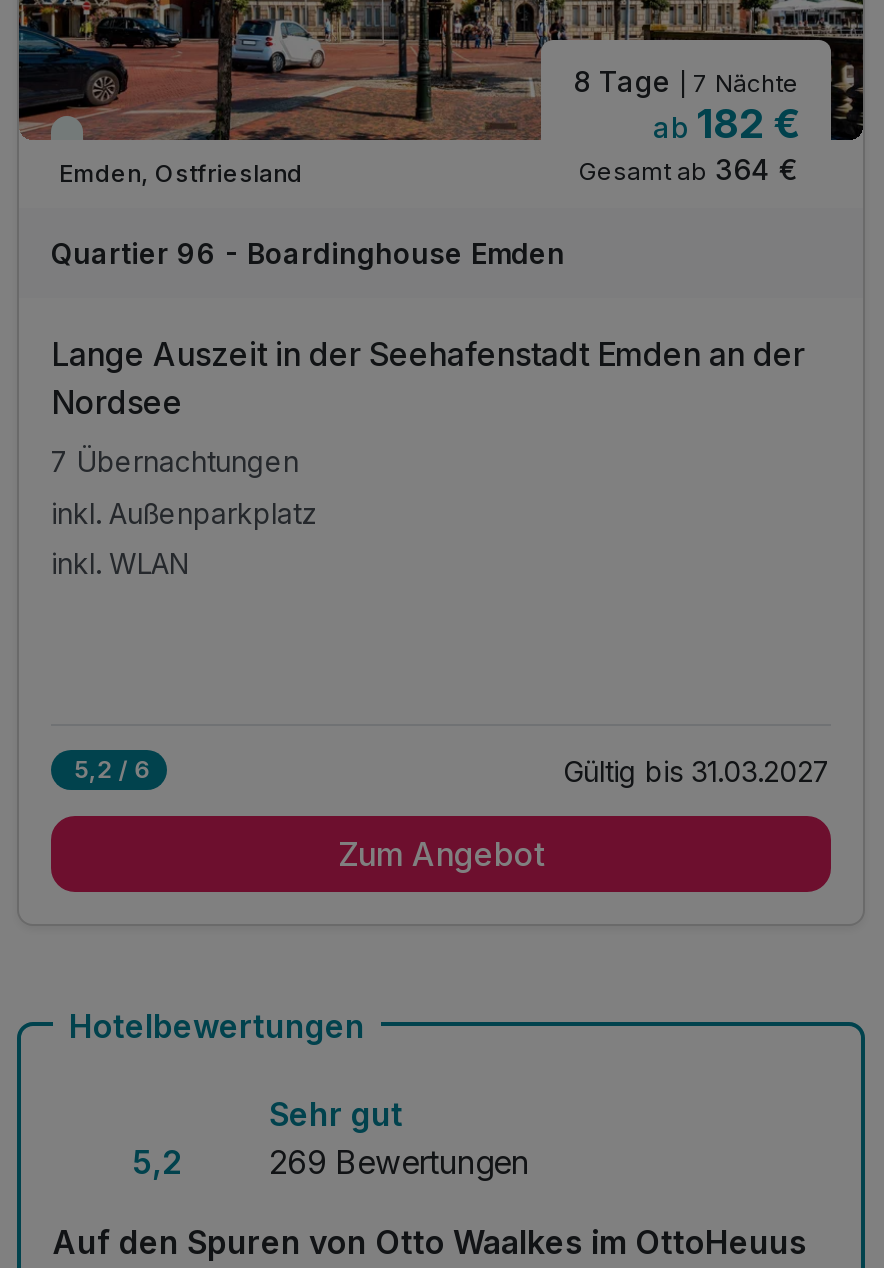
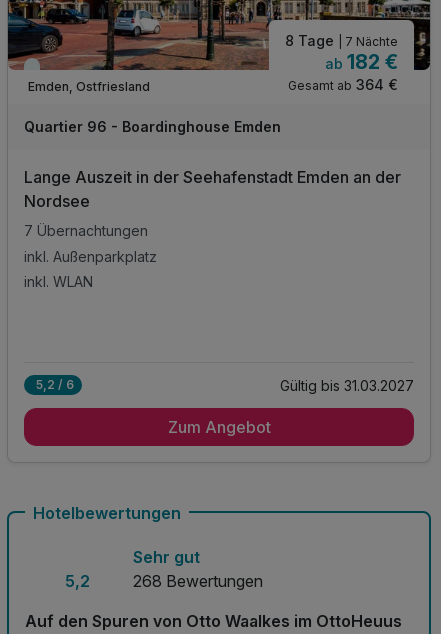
[269,1142,529,1182] 269 Bewertungen -> [133,571,263,591] 268 Bewertungen

